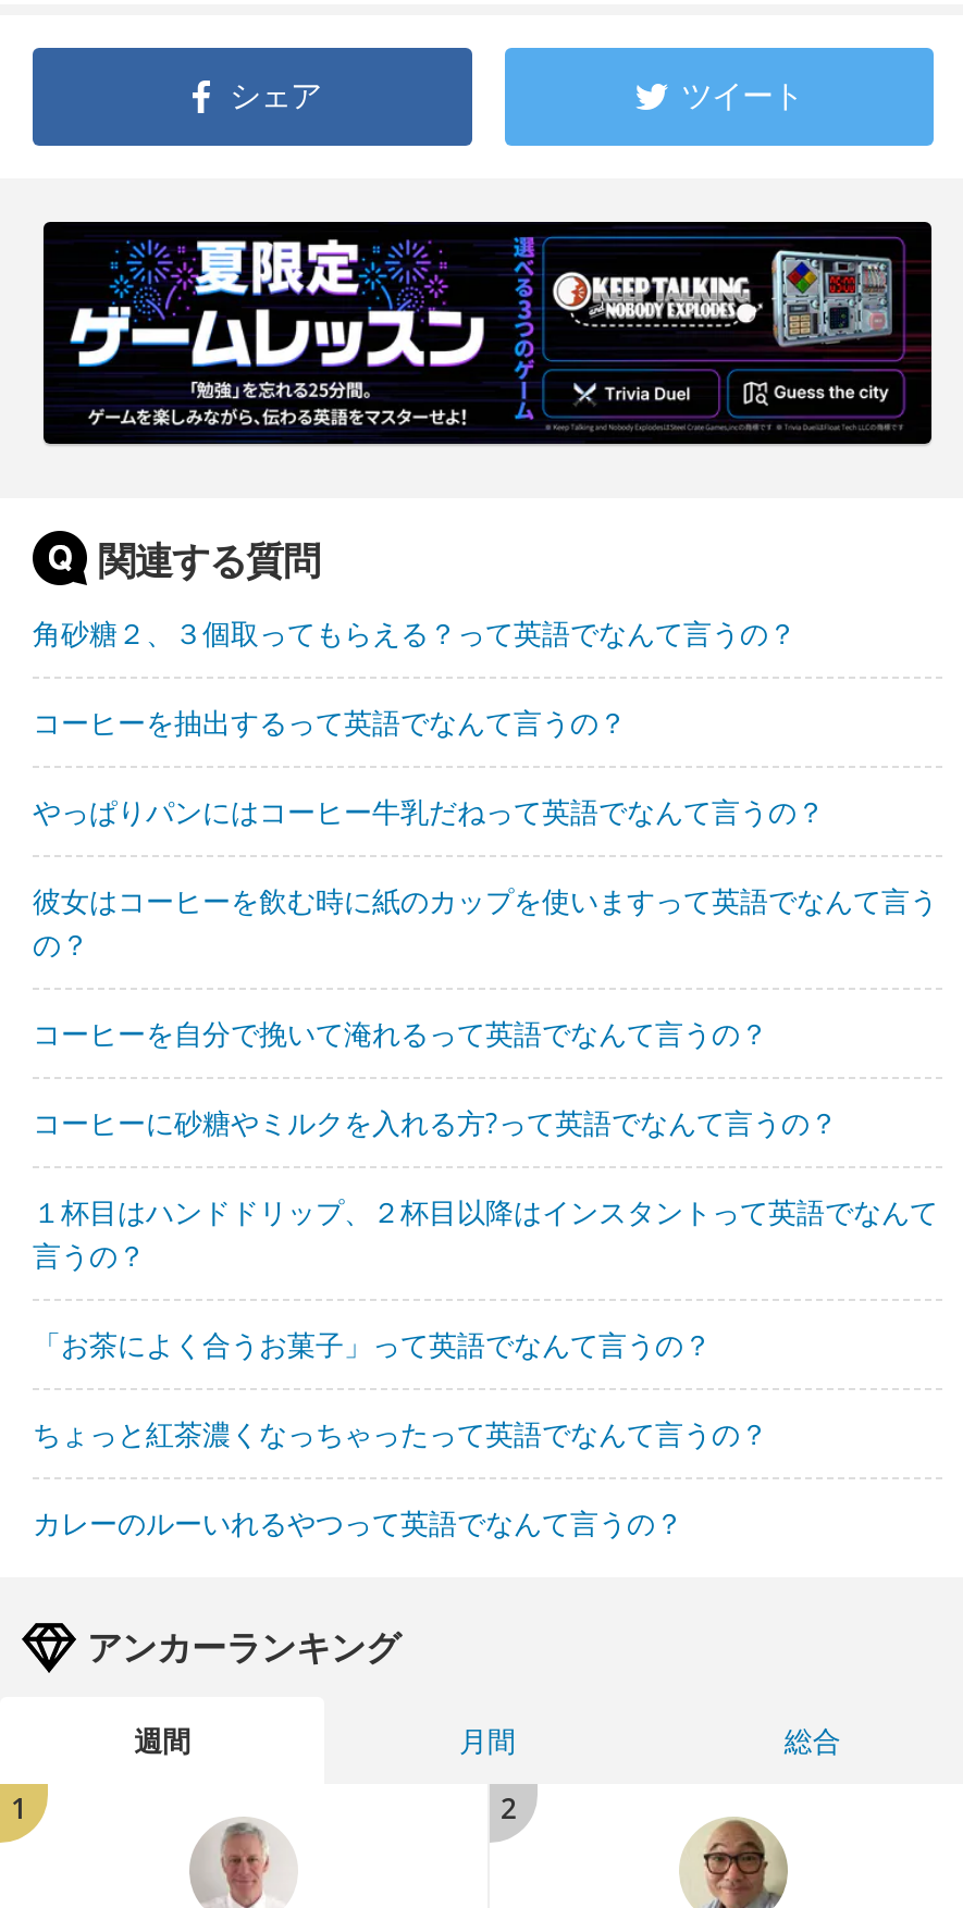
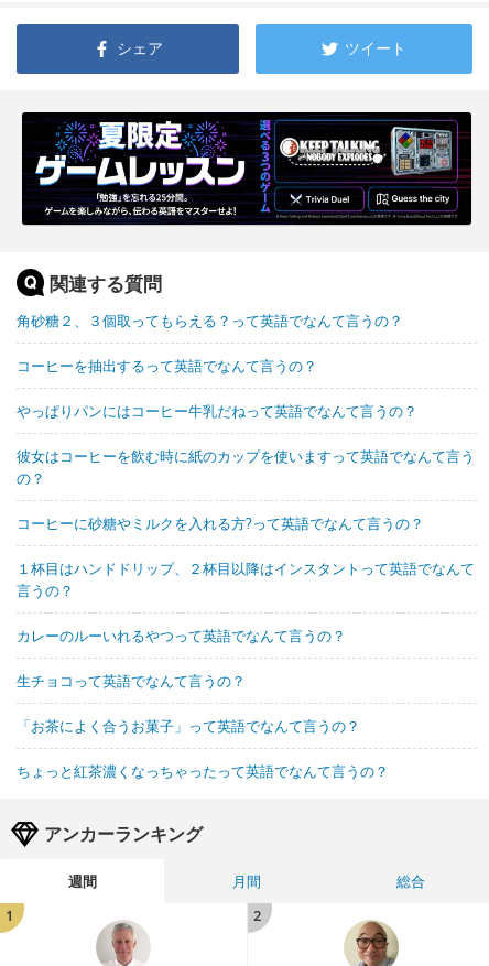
[33,1013,768,1053] コーヒーを自分で挽いて淹れるって英語でなんて言うの？ -> none
moved [33,1103,938,1274] -> [17,513,475,600]: コーヒーに砂糖やミルクを入れる方?って英語でなんて言うの？ | １杯目はハンドドリップ、２杯目以降はインスタントって英語でなんて | 言うの？
none -> [17,671,246,690] 生チョコって英語でなんて言うの？
moved [33,1325,768,1453] -> [17,716,389,781]: 「お茶によく合うお菓子」って英語でなんて言うの？ | ちょっと紅茶濃くなっちゃったって英語でなんて言うの？
moved [33,1503,683,1542] -> [17,625,346,645]: カレーのルーいれるやつって英語でなんて言うの？

